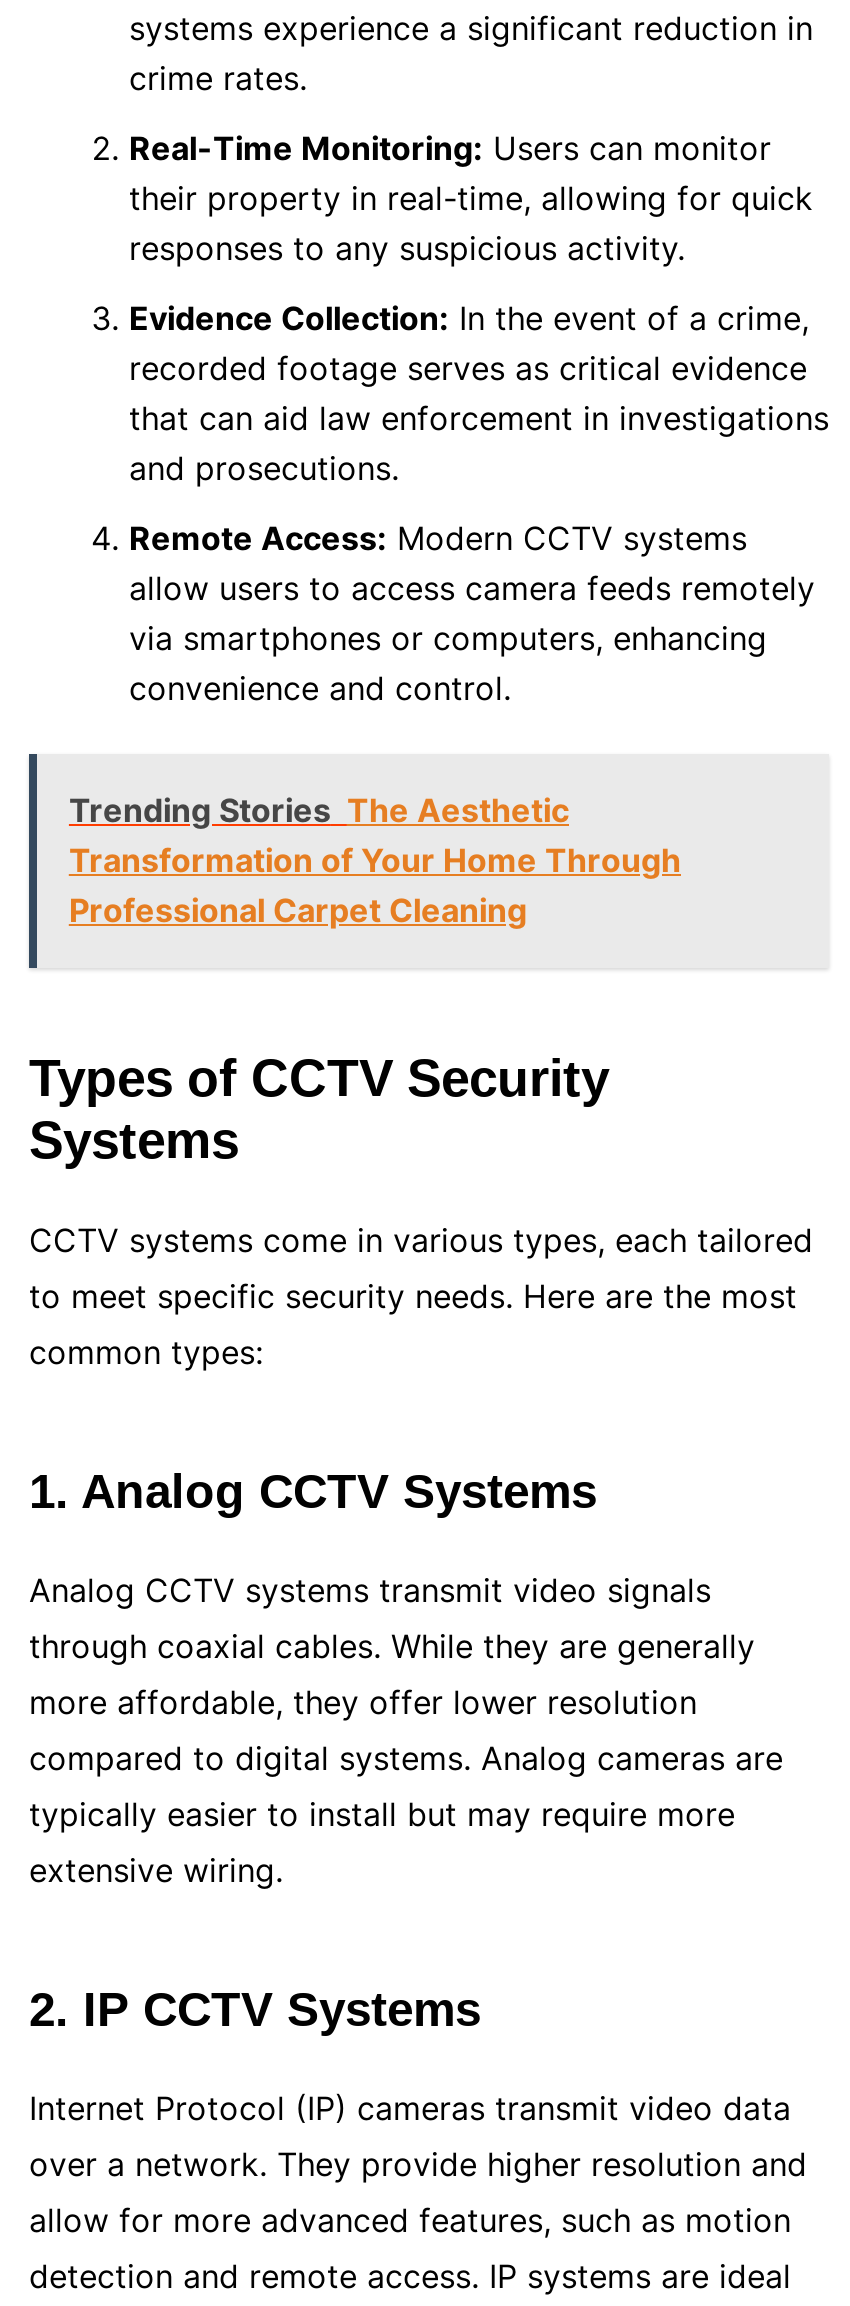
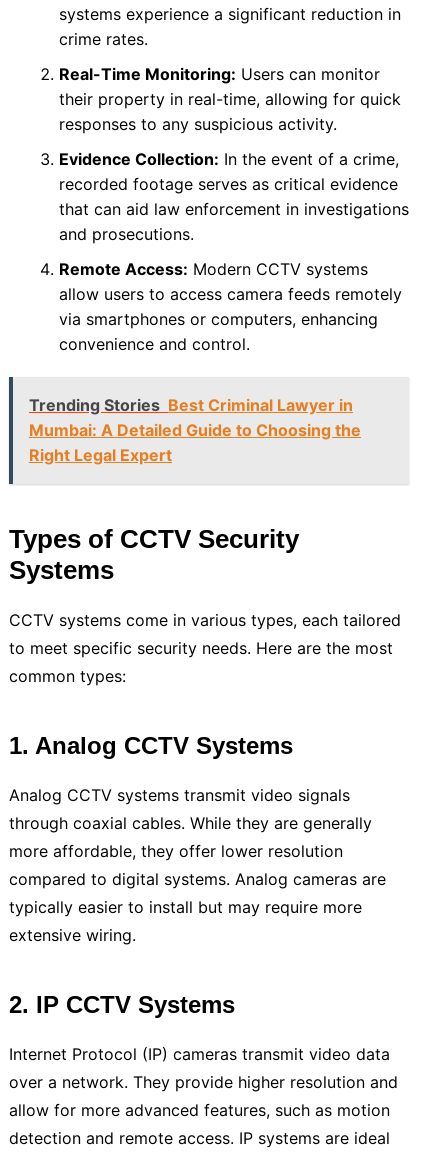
[69,790,681,930] Trending Stories The Aesthetic | Transformation of Your Home Through | Professional Carpet Cleaning -> [29,395,361,465] Trending Stories Best Criminal Lawyer in | Mumbai: A Detailed Guide to Choosing the | Right Legal Expert

